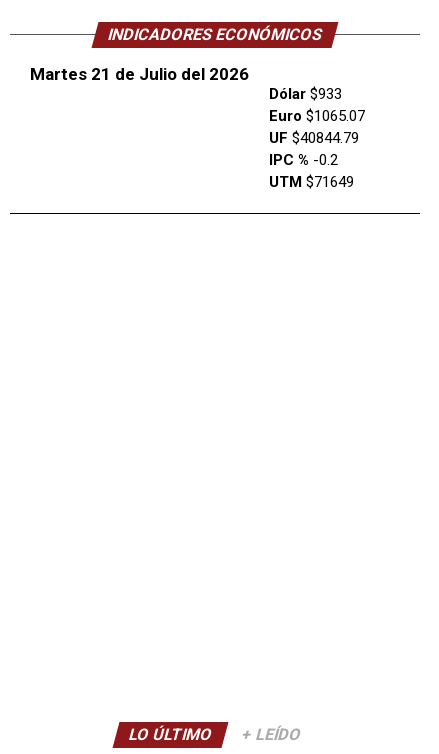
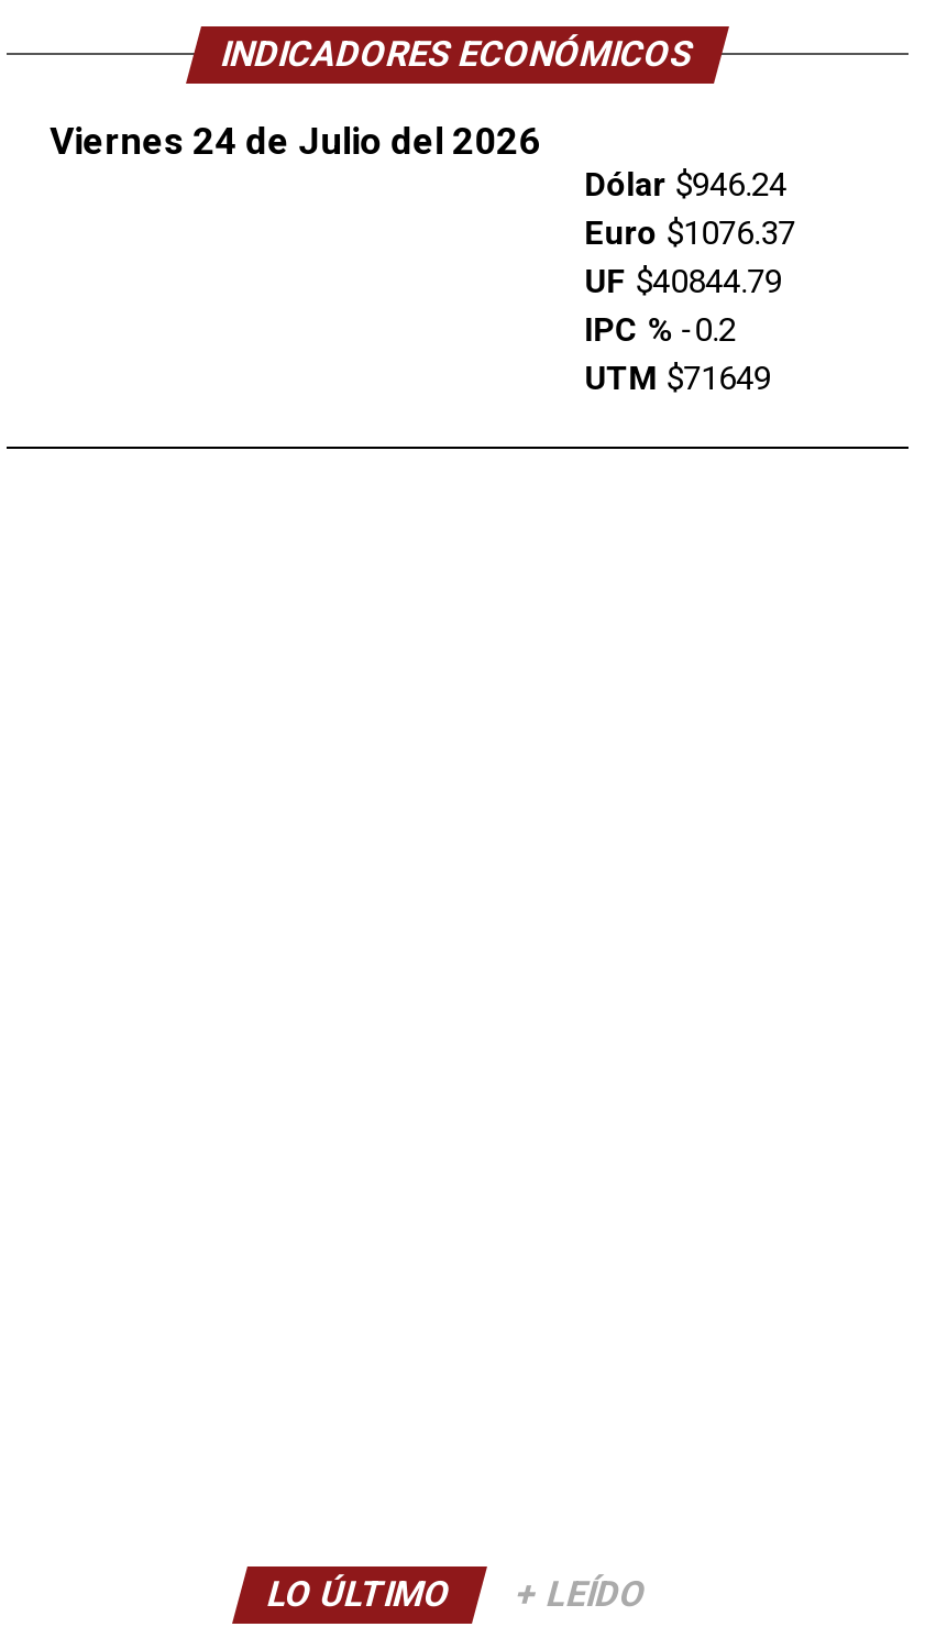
[30,64,249,84] Martes 21 de Julio del 2026 -> [50,119,540,163] Viernes 24 de Julio del 2026
[269,85,342,103] Dólar $933 -> [584,165,787,205] Dólar $946.24
[269,107,365,125] Euro $1065.07 -> [584,214,796,253] Euro $1076.37

